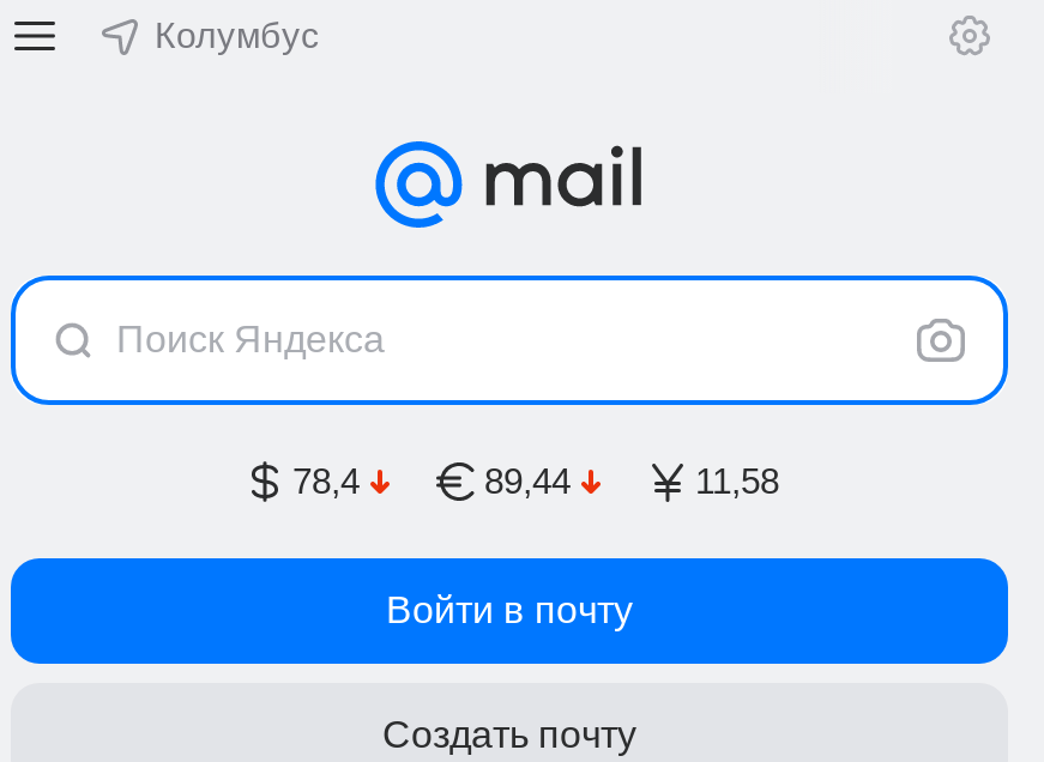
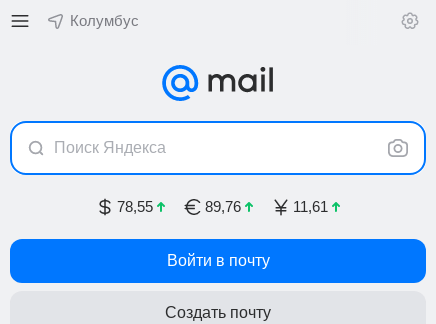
[292,460,360,501] 78,4 -> [116,198,152,215] 78,55
[484,460,571,501] 89,44 -> [204,198,240,215] 89,76
[695,460,779,501] 11,58 -> [292,198,327,215] 11,61

